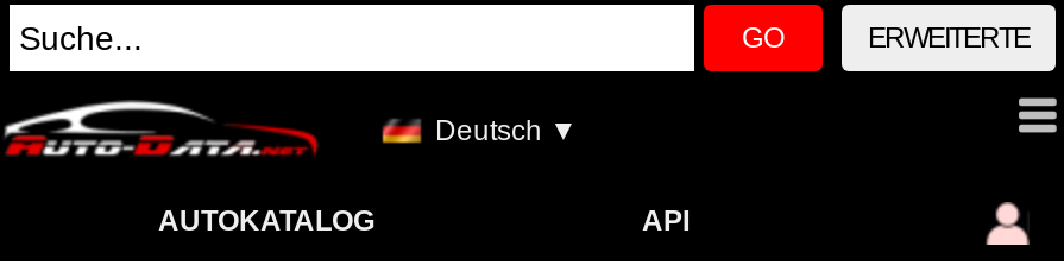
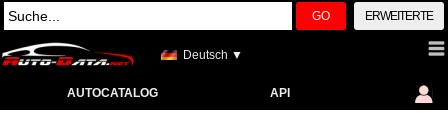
[158,204,374,238] AUTOKATALOG -> [66,86,157,100] AUTOCATALOG

